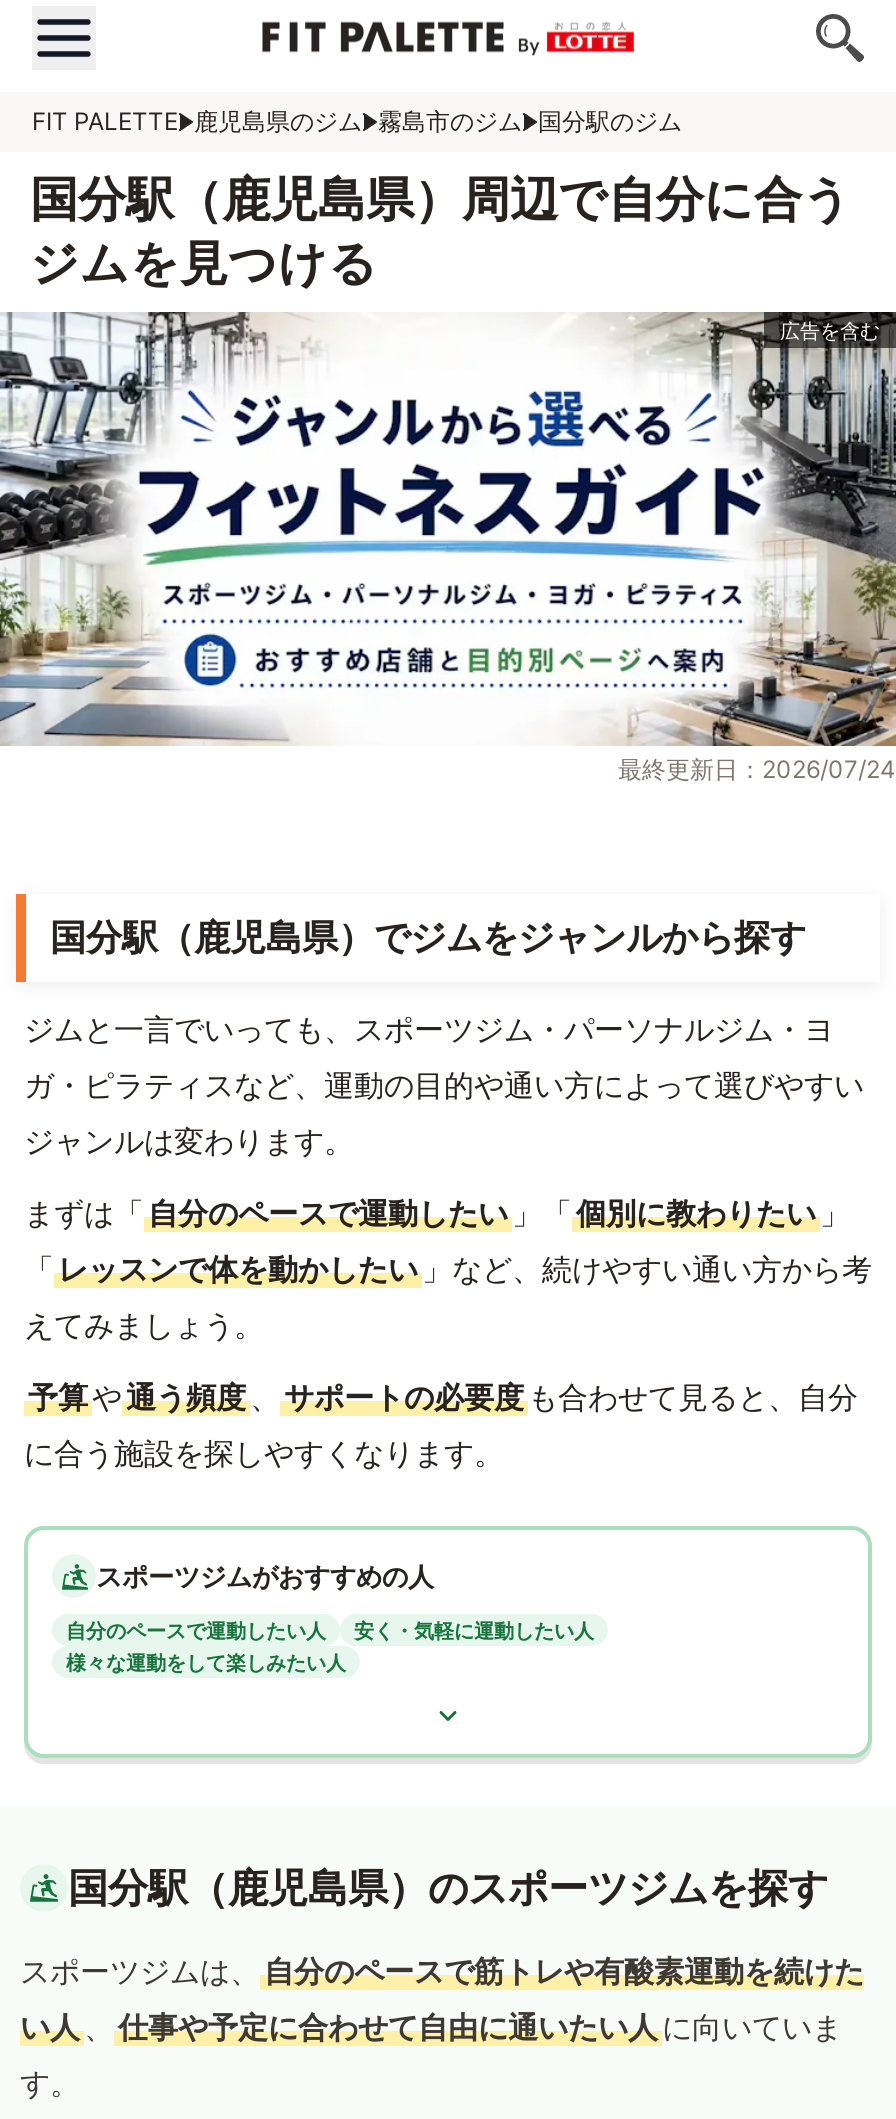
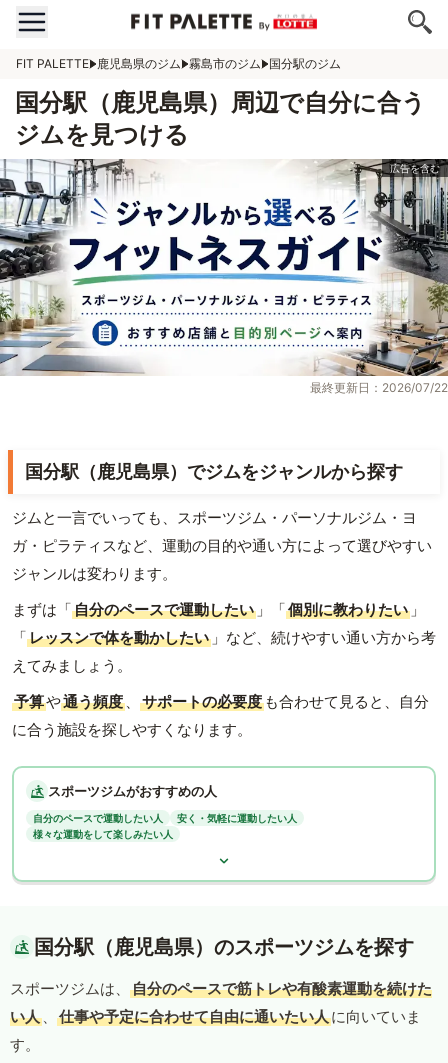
[618,755,896,785] 最終更新日：2026/07/24 -> [310,380,448,395] 最終更新日：2026/07/22

